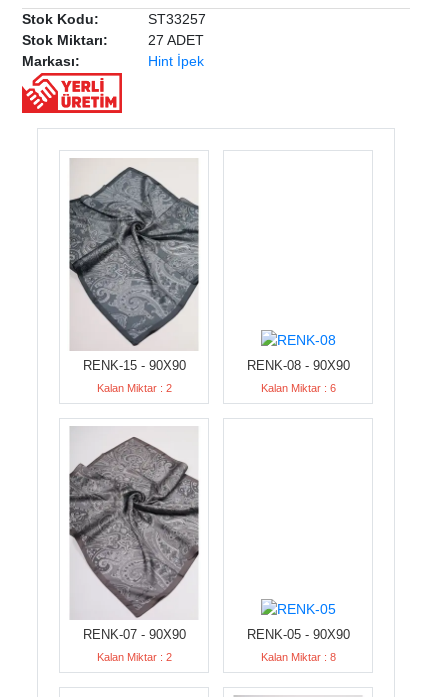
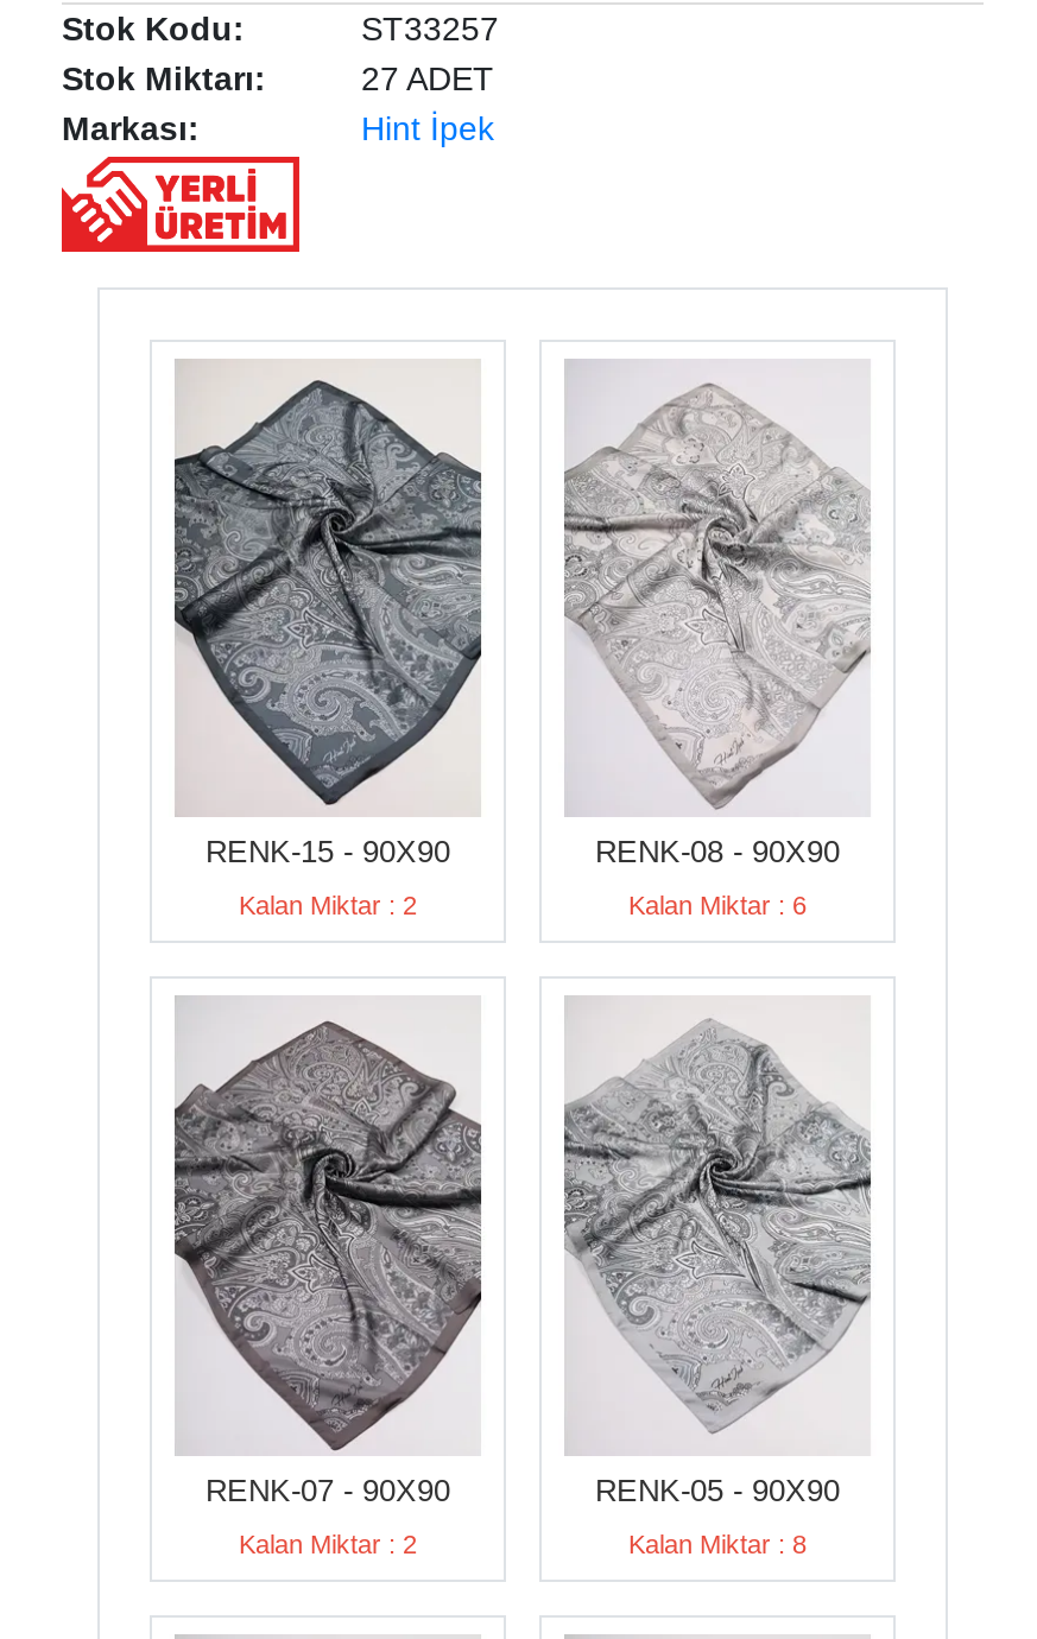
none -> [561,359,872,817] [image]
none -> [561,995,874,1456] [image]

